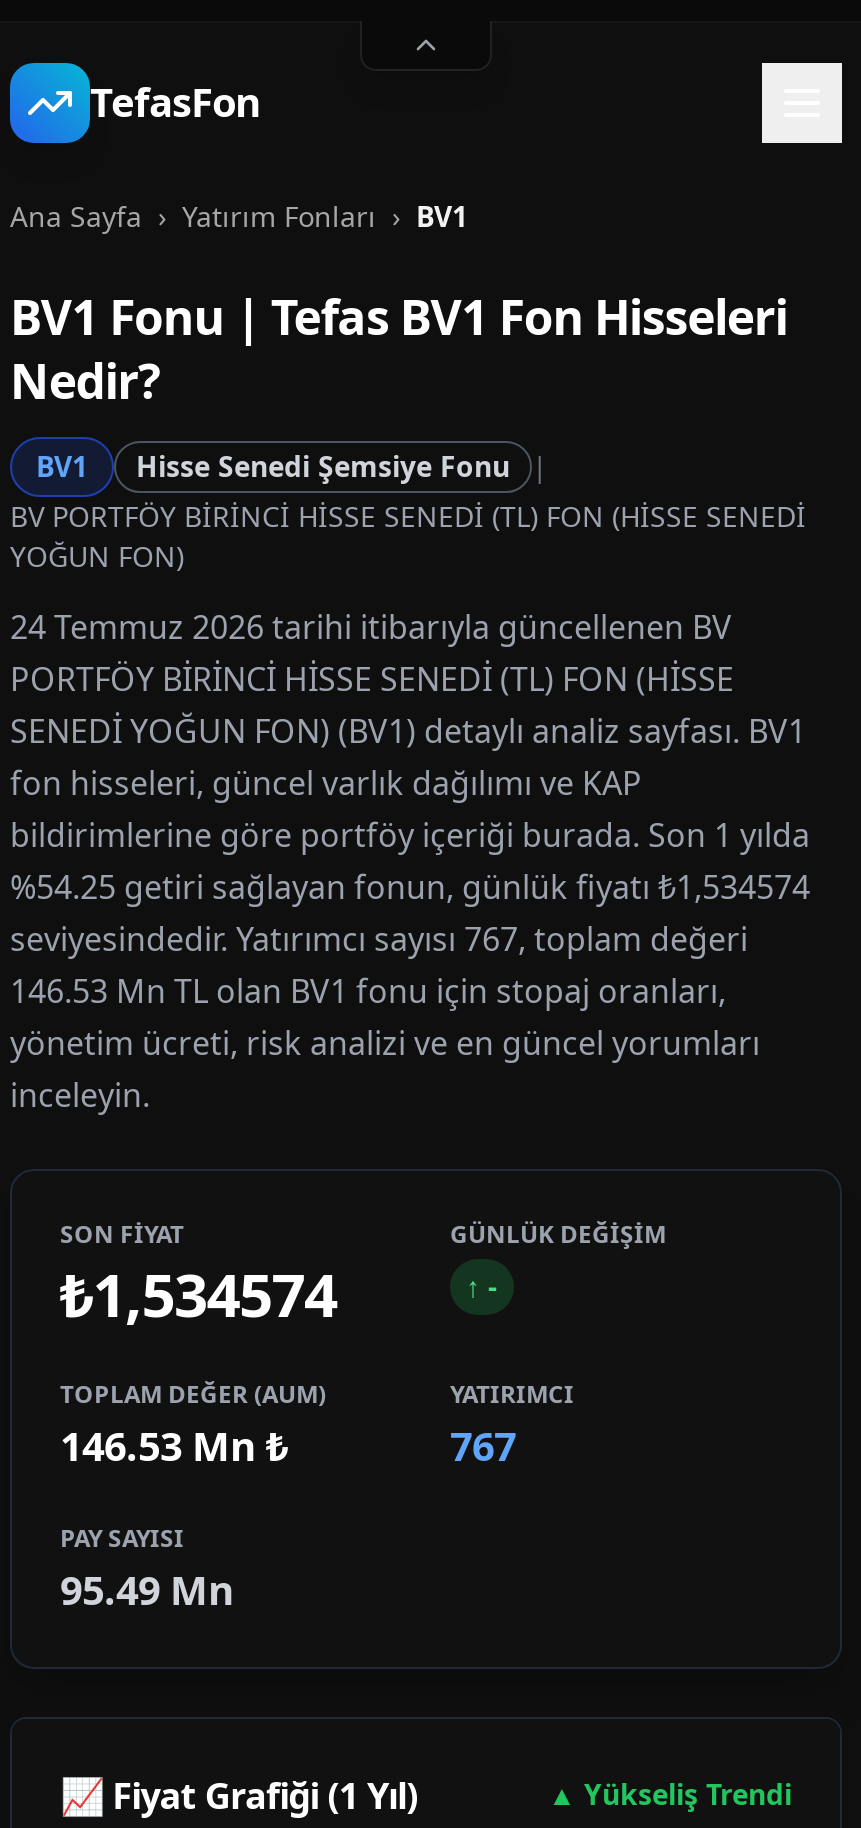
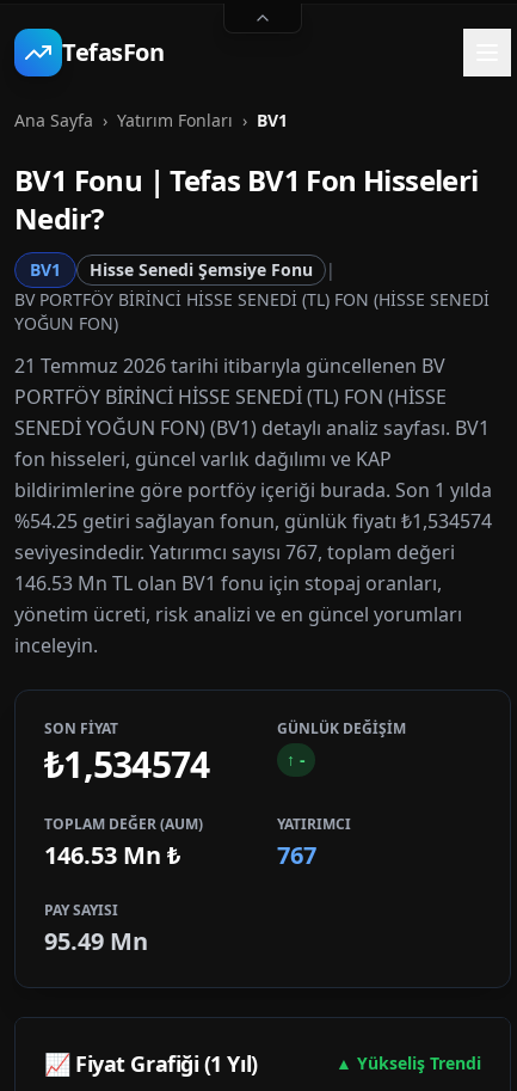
[10,605,732,649] 24 Temmuz 2026 tarihi itibarıyla güncellenen BV -> [14,353,445,379] 21 Temmuz 2026 tarihi itibarıyla güncellenen BV

